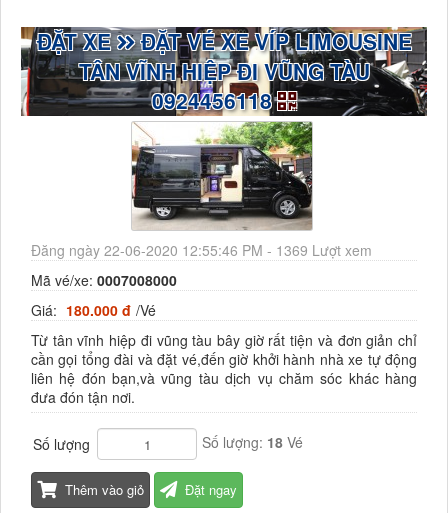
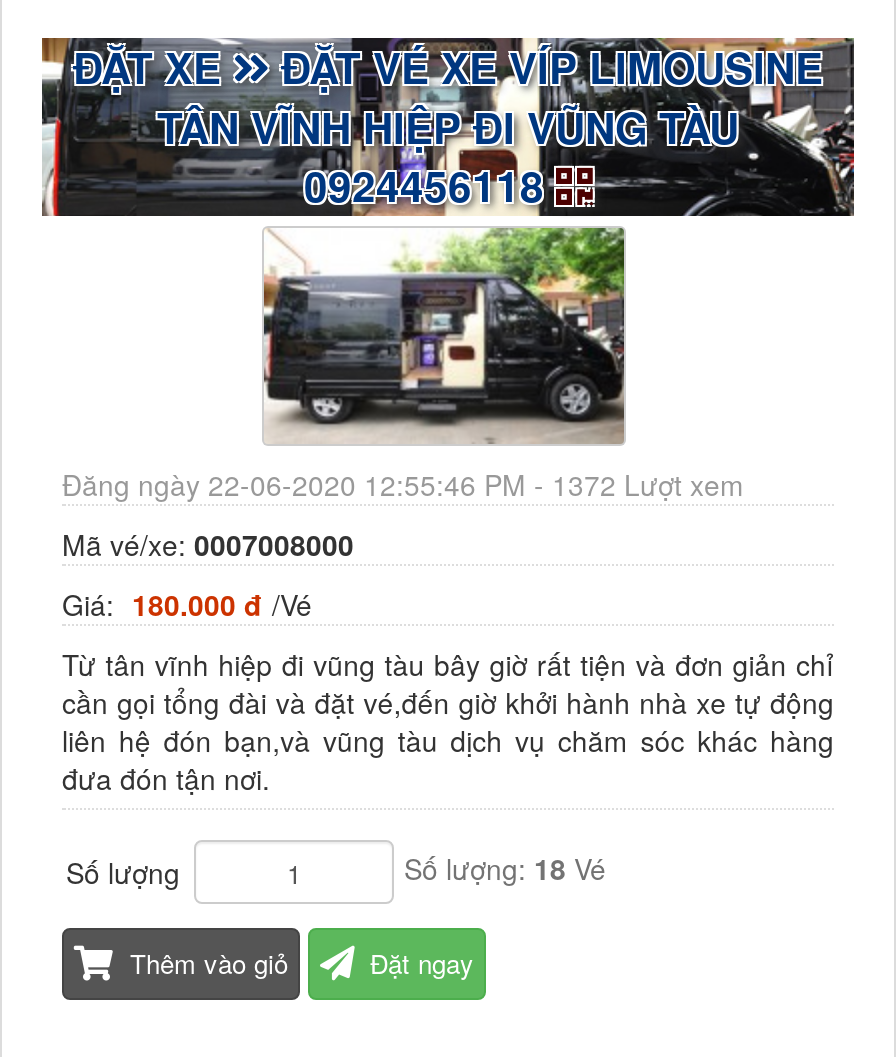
[31,240,372,260] Đăng ngày 22-06-2020 12:55:46 PM - 1369 Lượt xem -> [62,464,744,504] Đăng ngày 22-06-2020 12:55:46 PM - 1372 Lượt xem

